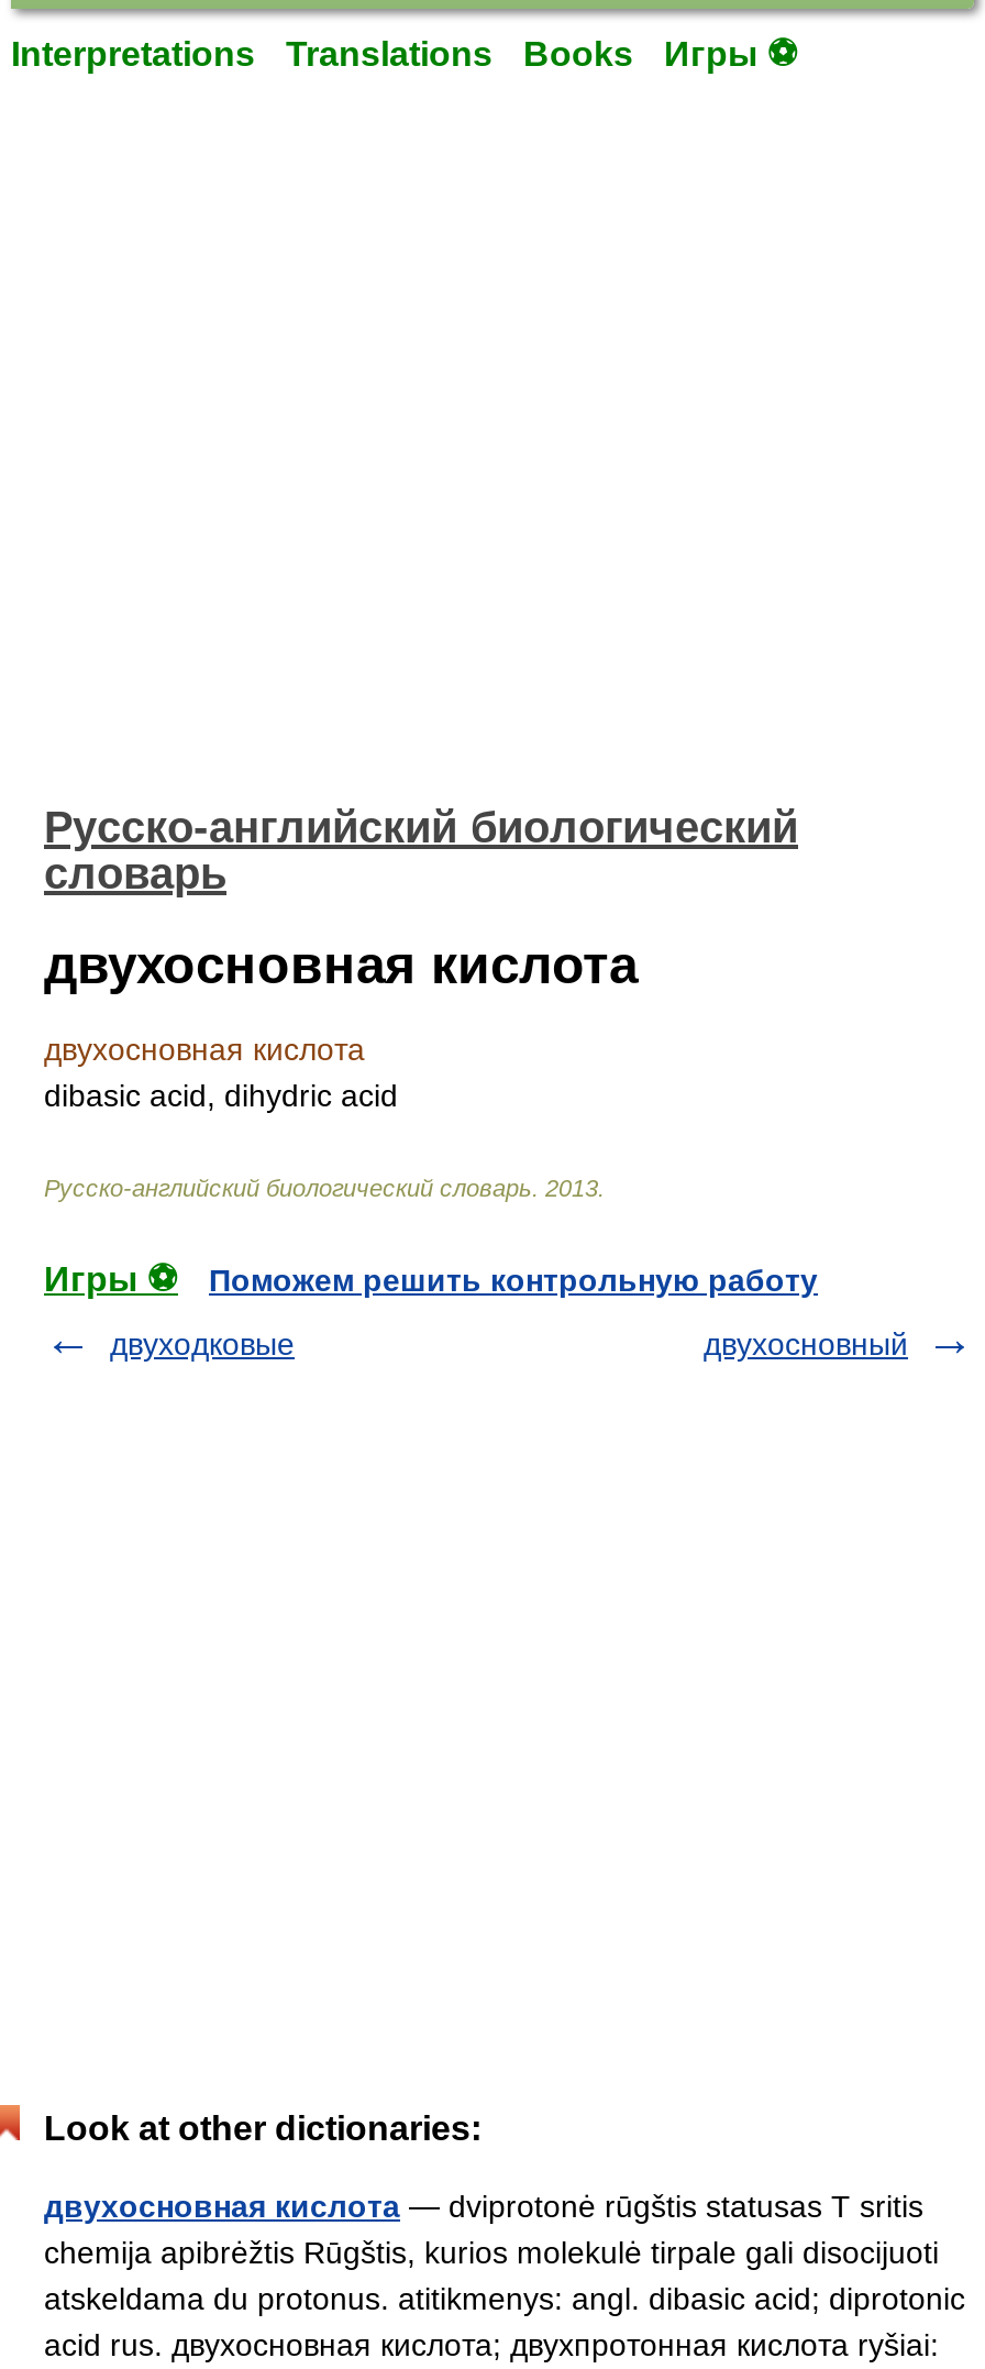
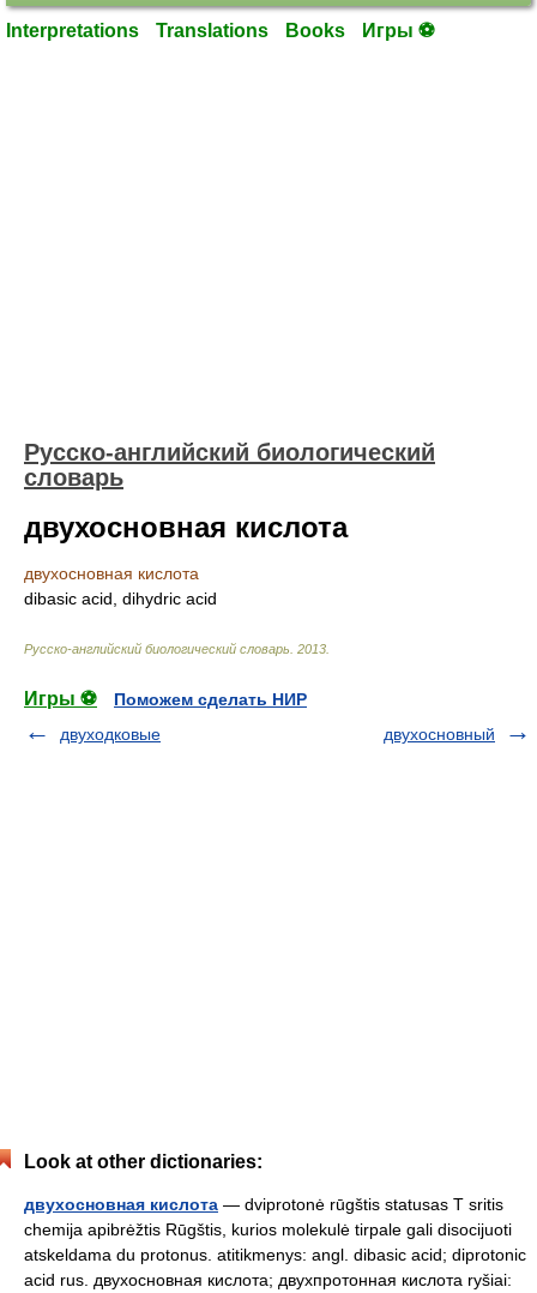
[209,1263,818,1298] Поможем решить контрольную работу -> [114,690,307,709] Поможем сделать НИР

